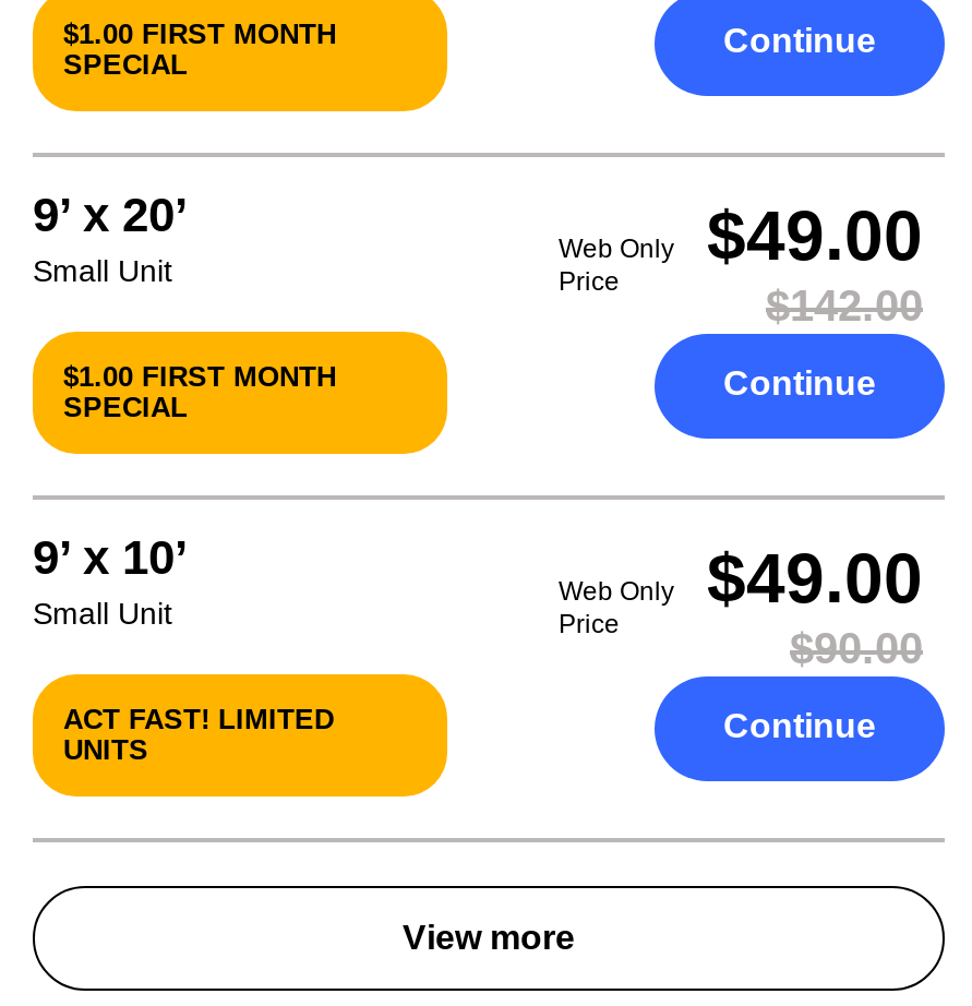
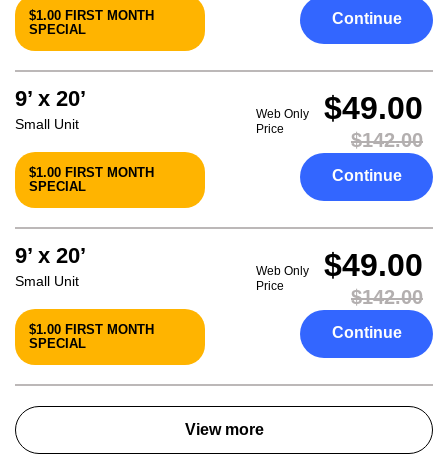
[33,529,188,584] 9’ x 10’ -> [15,242,86,267] 9’ x 20’
[790,624,923,672] $90.00 -> [351,286,423,308] $142.00
[63,702,334,765] ACT FAST! LIMITED | UNITS -> [29,321,154,350] $1.00 FIRST MONTH | SPECIAL

